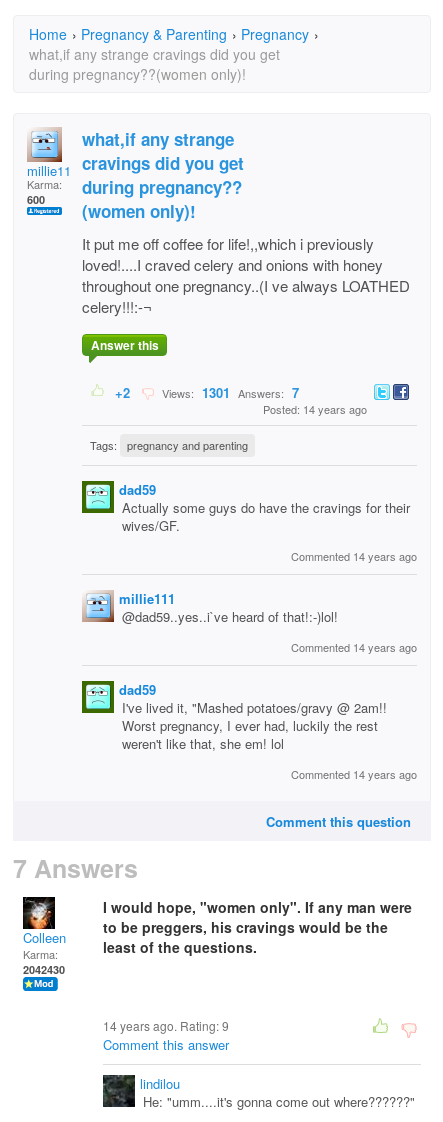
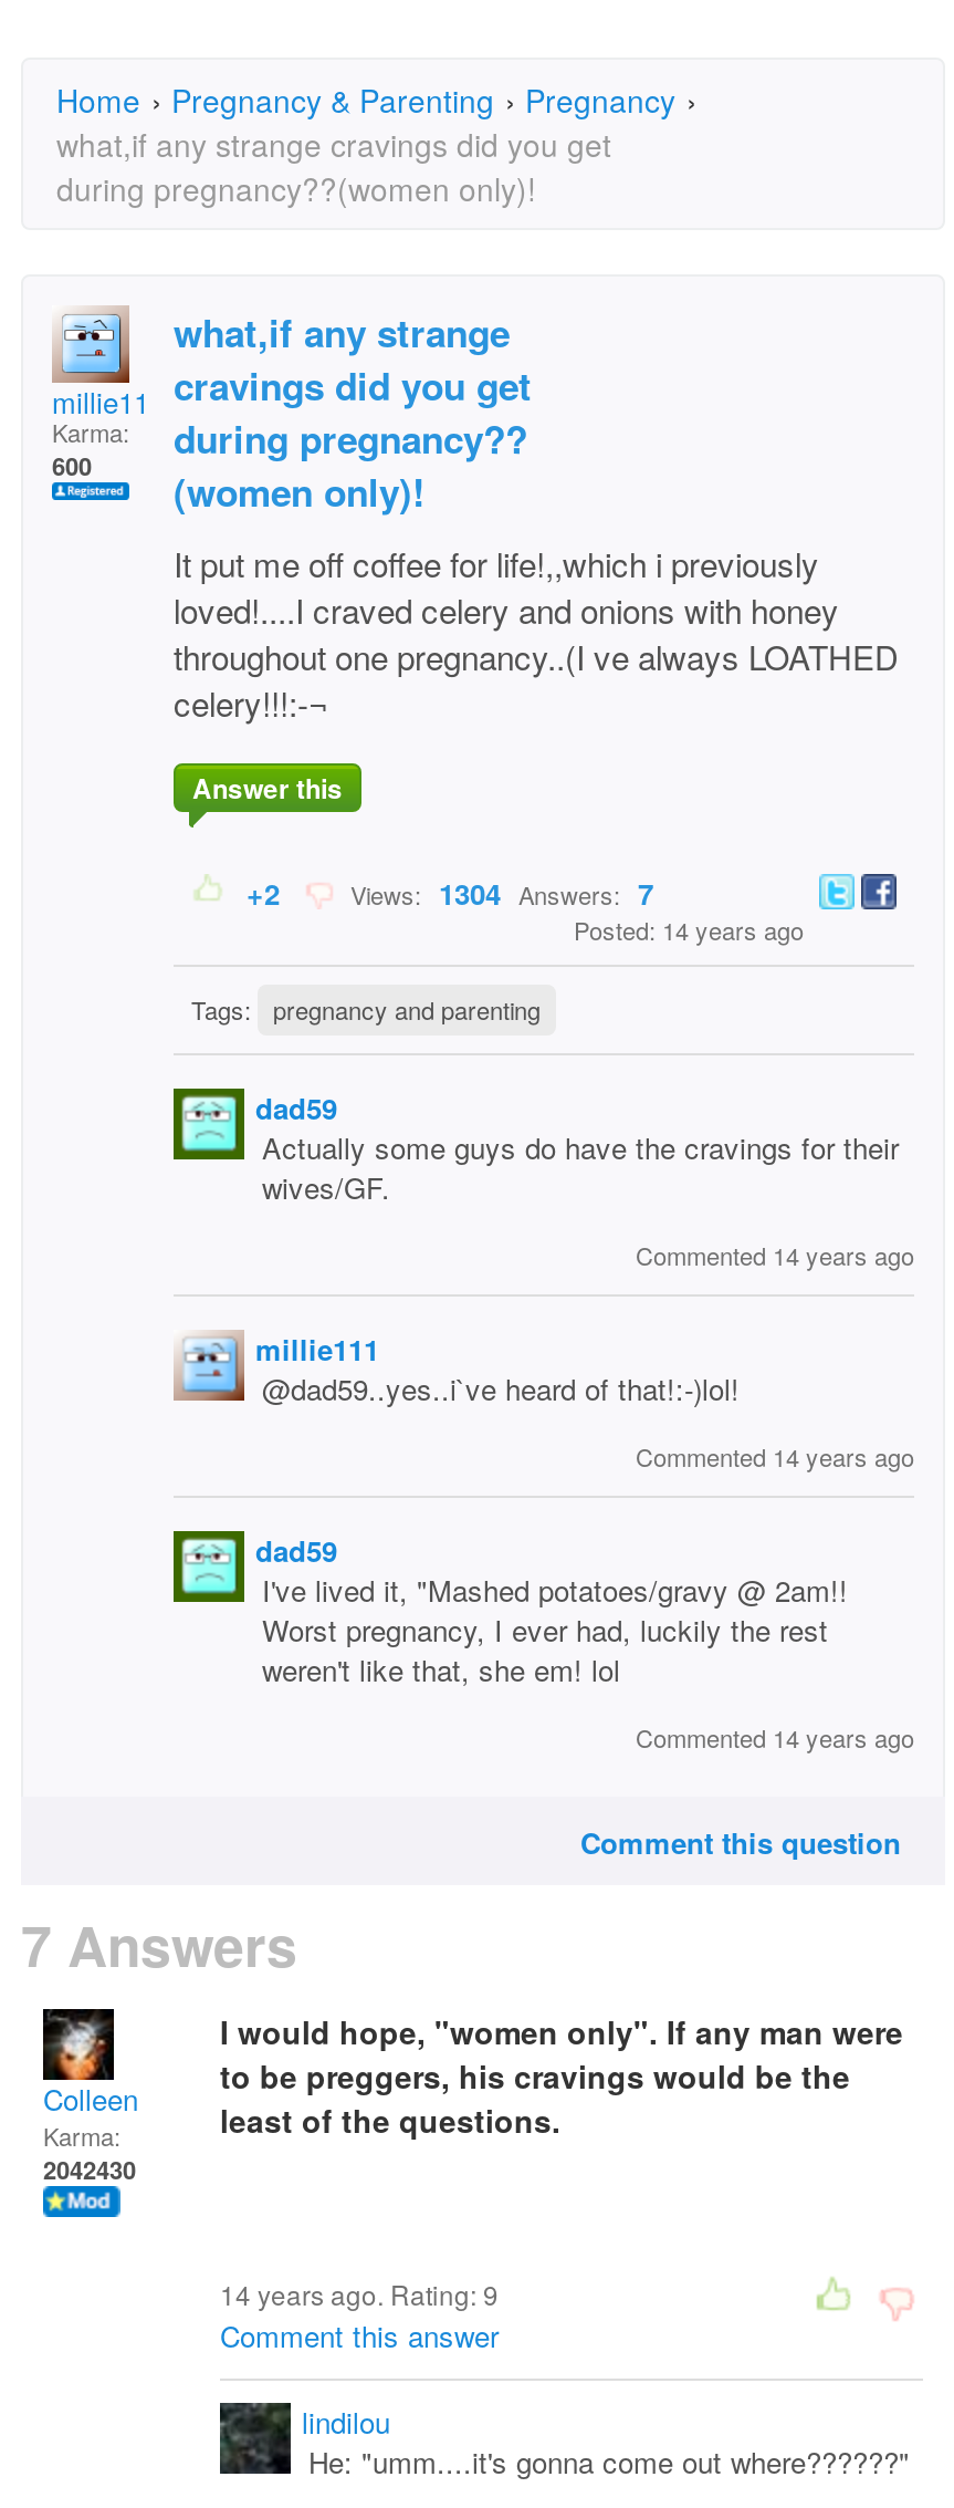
[156,383,299,402] Views: 1301 Answers: 7 -> [337,872,653,914] Views: 1304 Answers: 7

